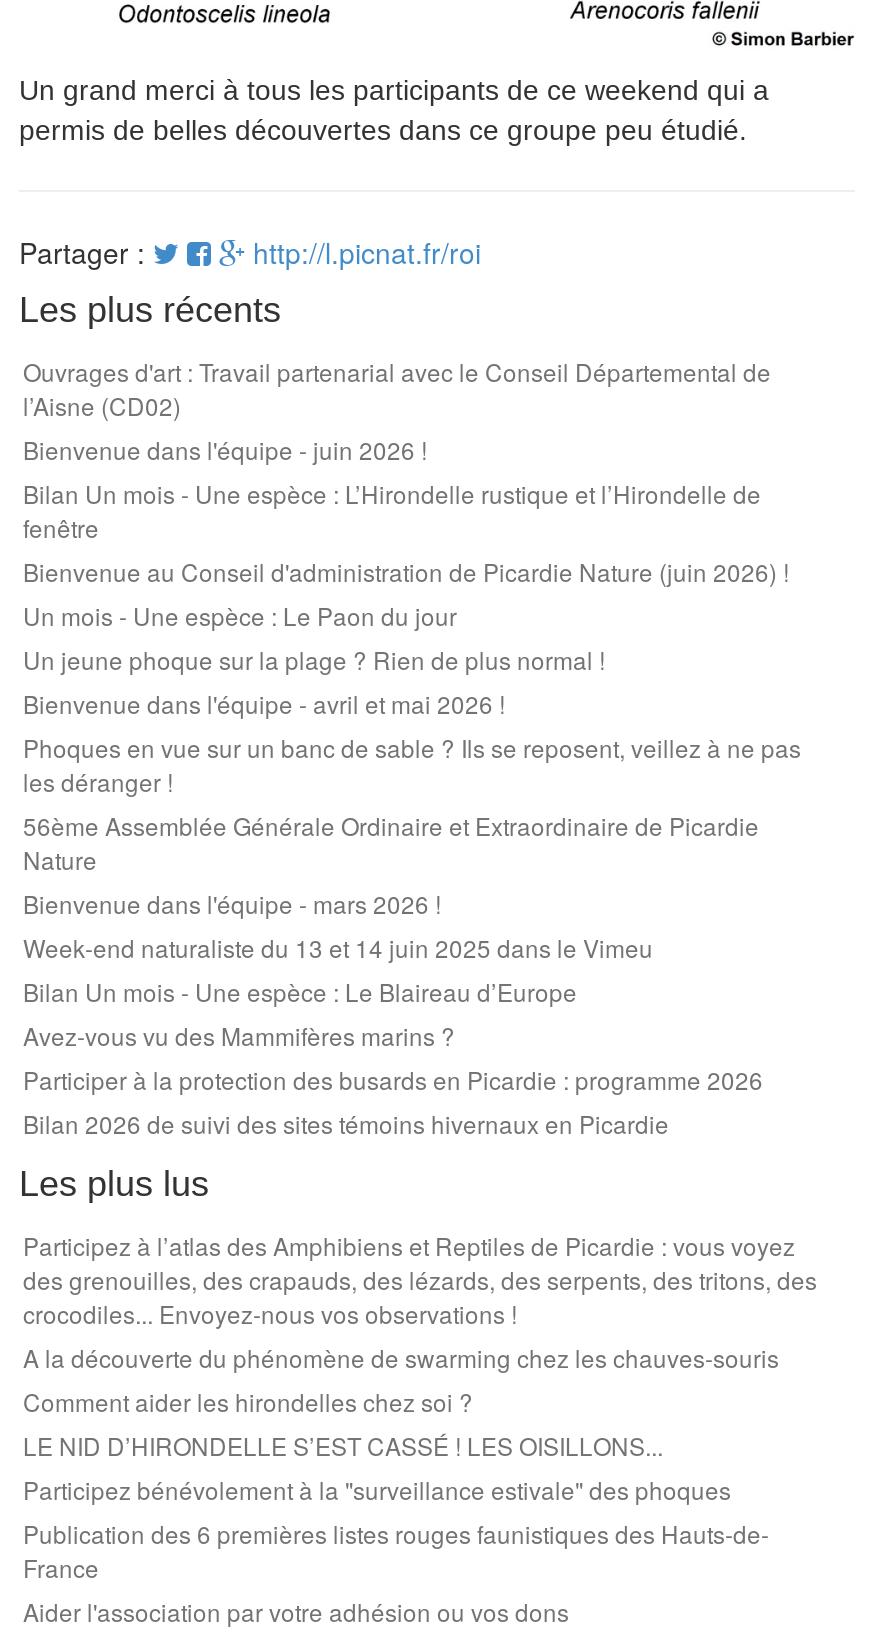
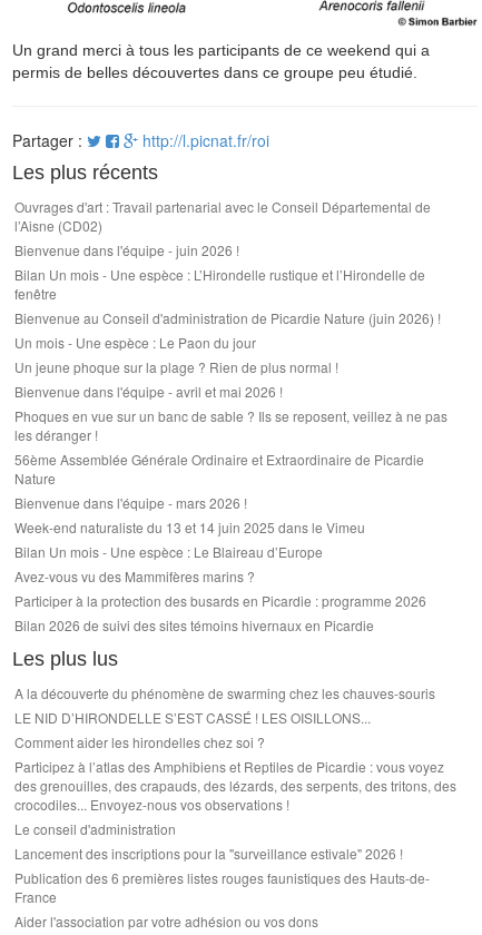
moved [23,1229,817,1331] -> [14,757,456,814]: Participez à l’atlas des Amphibiens et Reptiles de Picardie : vous voyez | des grenouilles, des crapauds, des lézards, des serpents, des tritons, des | crocodiles... Envoyez-nous vos observations !
moved [23,1341,779,1463] -> [14,684,435,752]: A la découverte du phénomène de swarming chez les chauves-souris | LE NID D’HIRONDELLE S’EST CASSÉ ! LES OISILLONS... | Comment aider les hirondelles chez soi ?
[23,1473,731,1507] Participez bénévolement à la "surveillance estivale" des phoques -> [14,820,403,863] Le conseil d'administration | Lancement des inscriptions pour la "surveillance estivale" 2026 !

